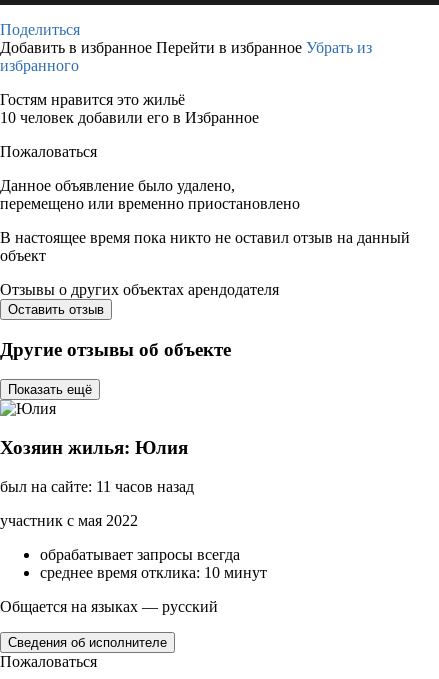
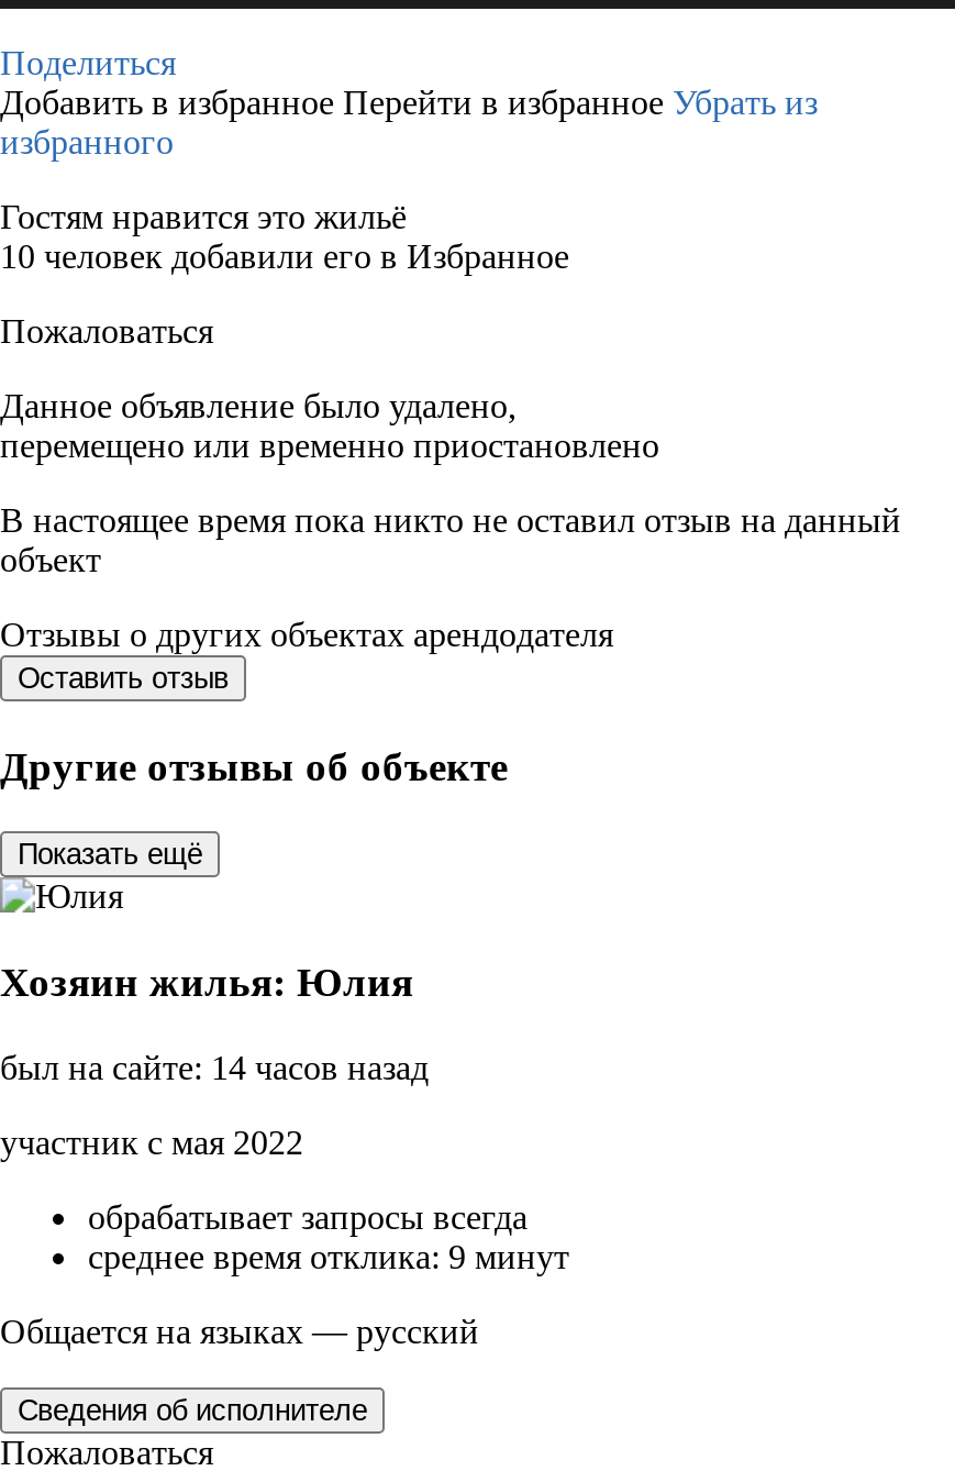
[0,478,194,495] был на сайте: 11 часов назад -> [0,1049,429,1086] был на сайте: 14 часов назад
[40,564,267,581] среднее время отклика: 10 минут -> [88,1238,569,1275] среднее время отклика: 9 минут

